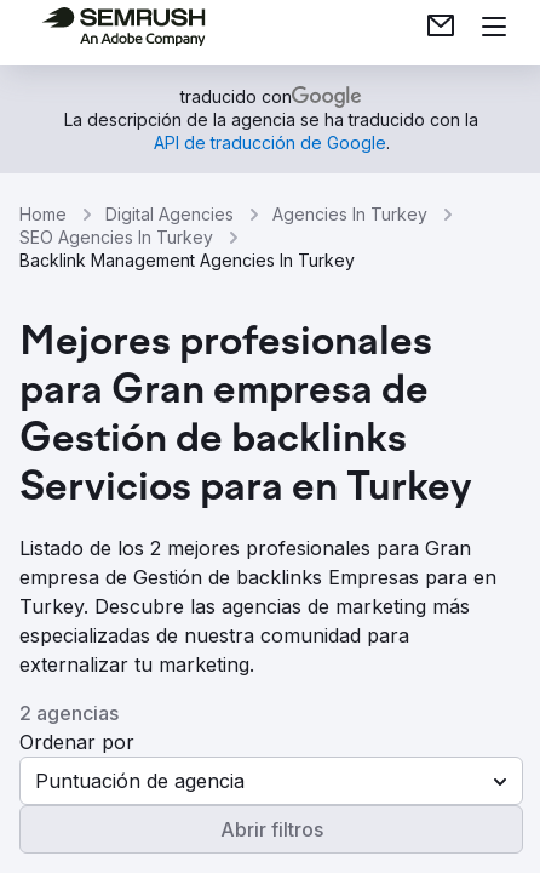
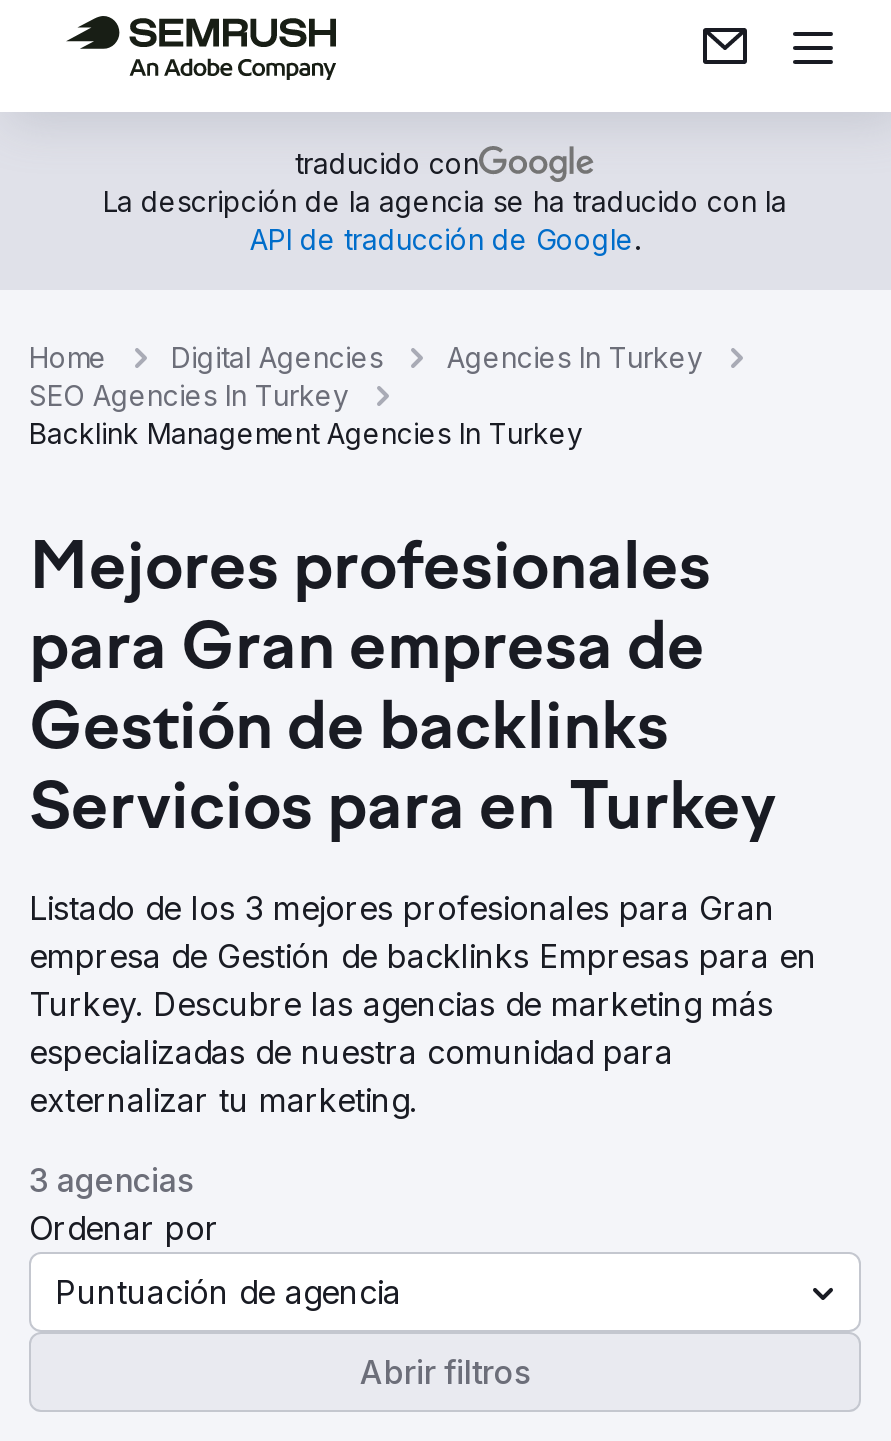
[19,536,471,560] Listado de los 2 mejores profesionales para Gran -> [29,888,775,928] Listado de los 3 mejores profesionales para Gran
[19,701,119,725] 2 agencias -> [29,1160,193,1200] 3 agencias

